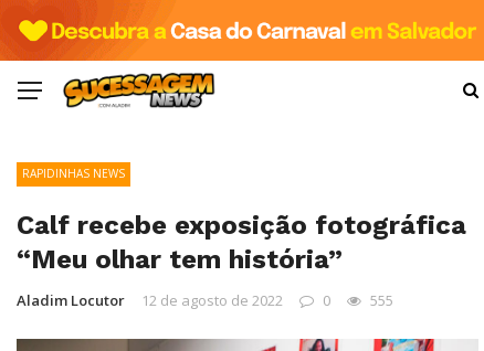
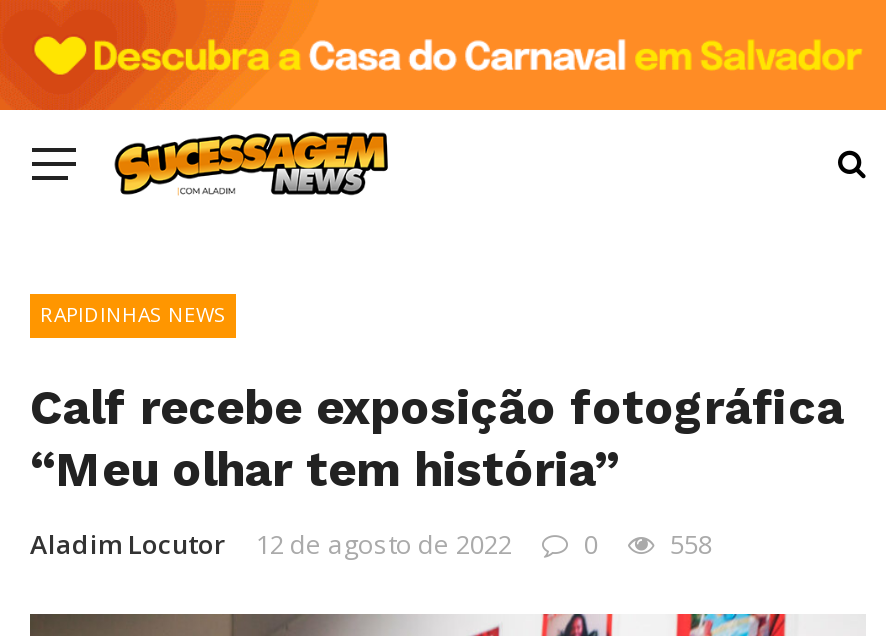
[17,291,393,311] Aladim Locutor 12 de agosto de 2022 0 555 -> [30,527,712,563] Aladim Locutor 12 de agosto de 2022 0 558

